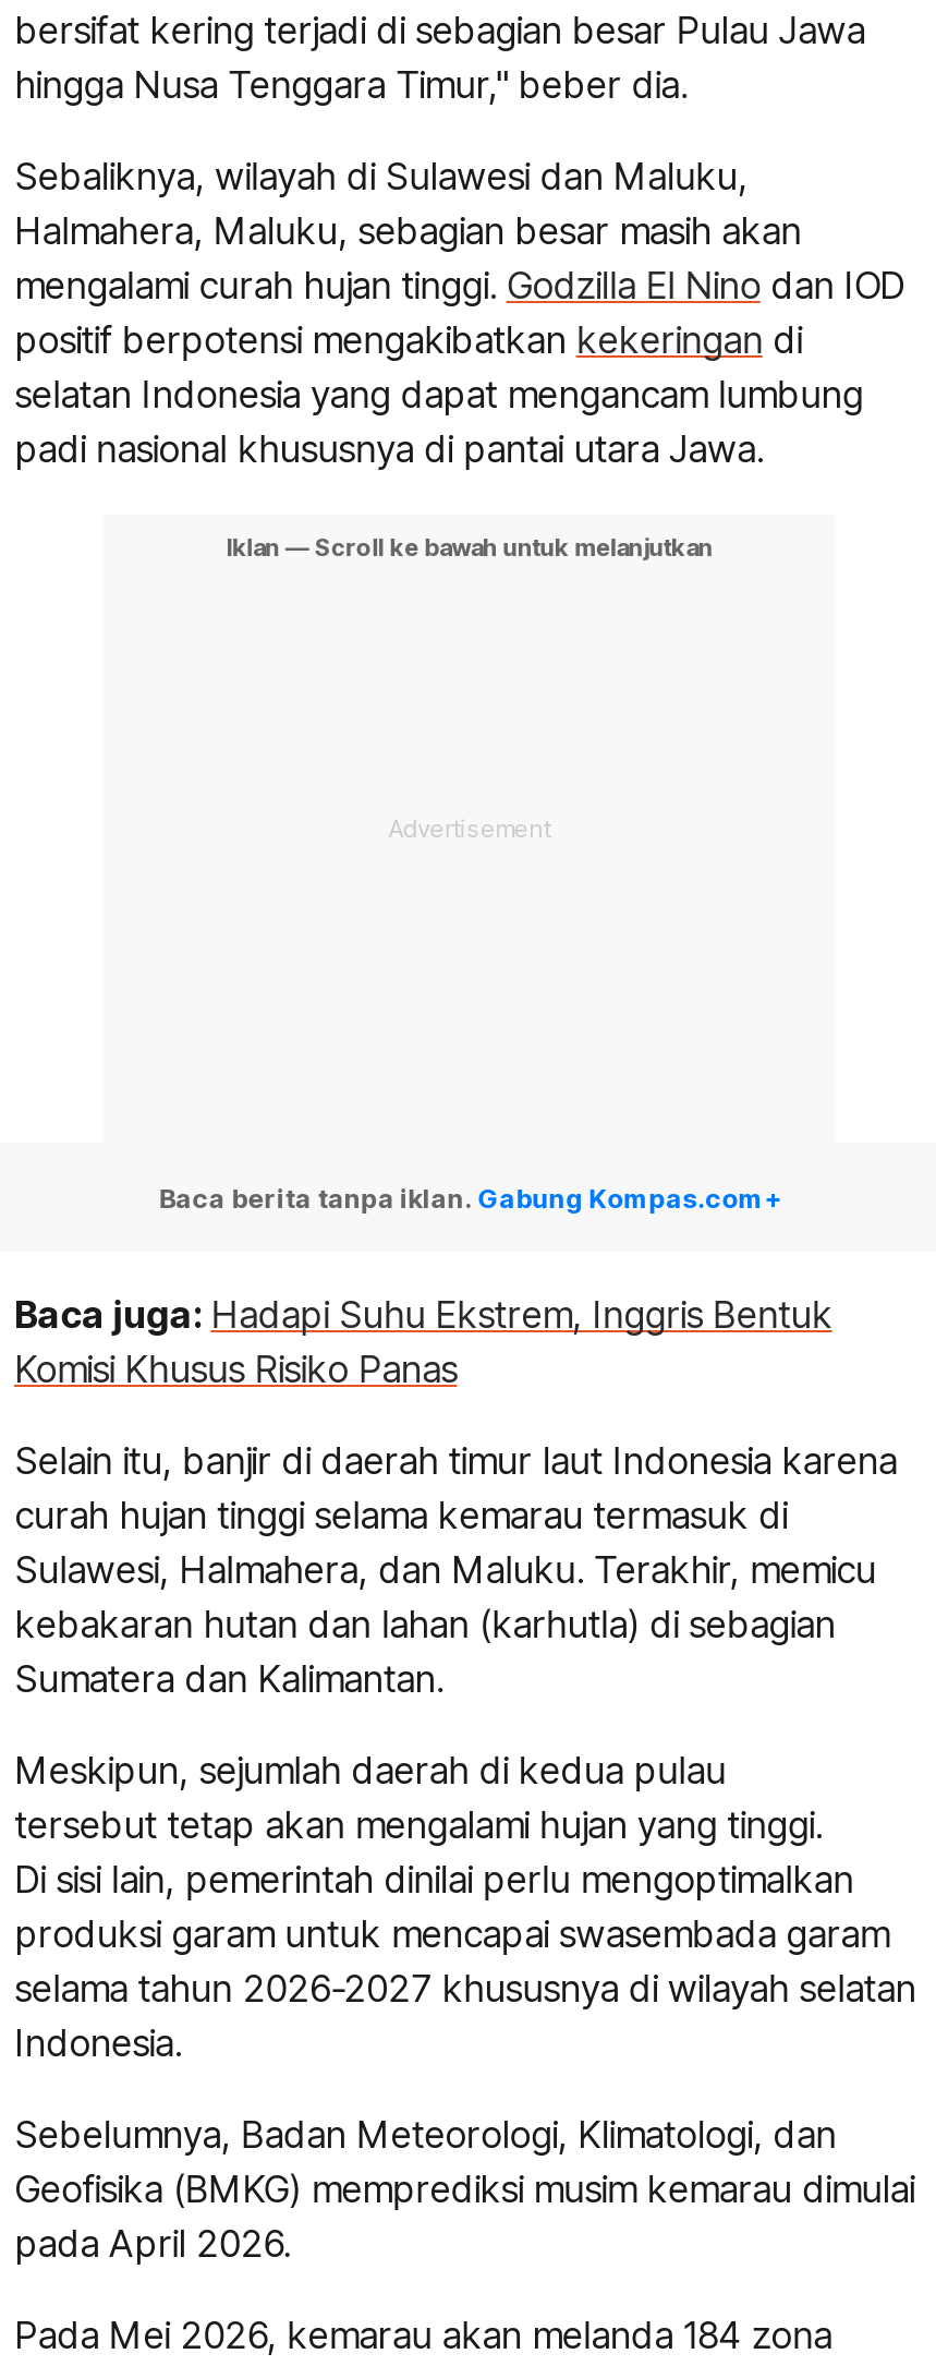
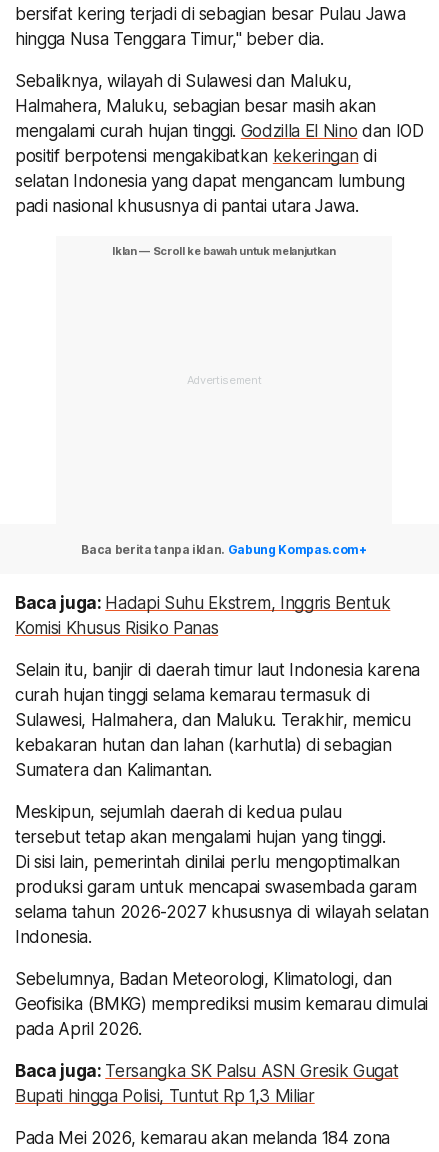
none -> [15,1061,398,1106] Baca juga: Tersangka SK Palsu ASN Gresik Gugat | Bupati hingga Polisi, Tuntut Rp 1,3 Miliar

